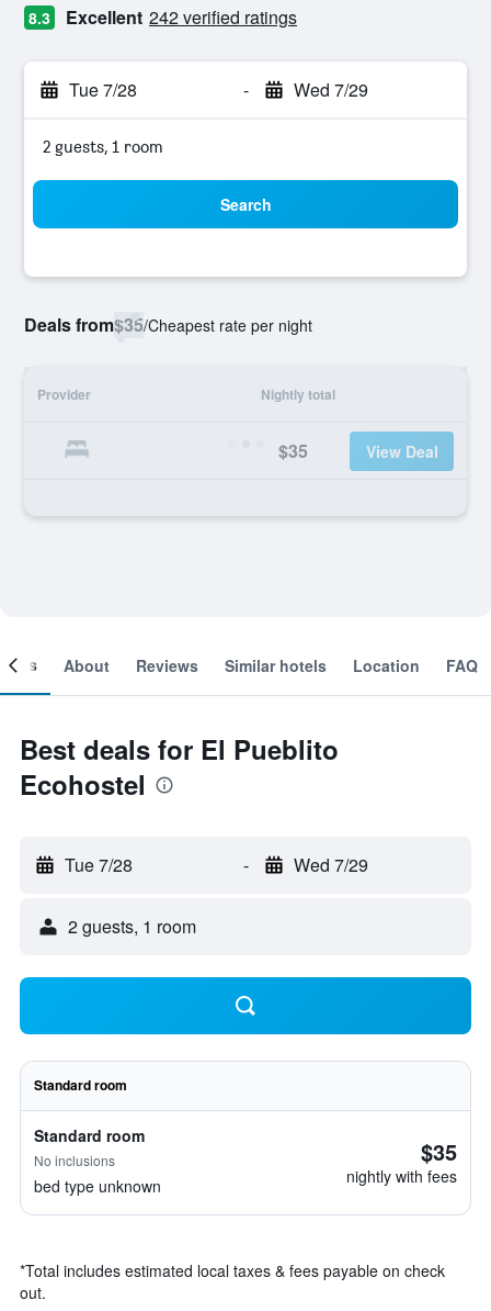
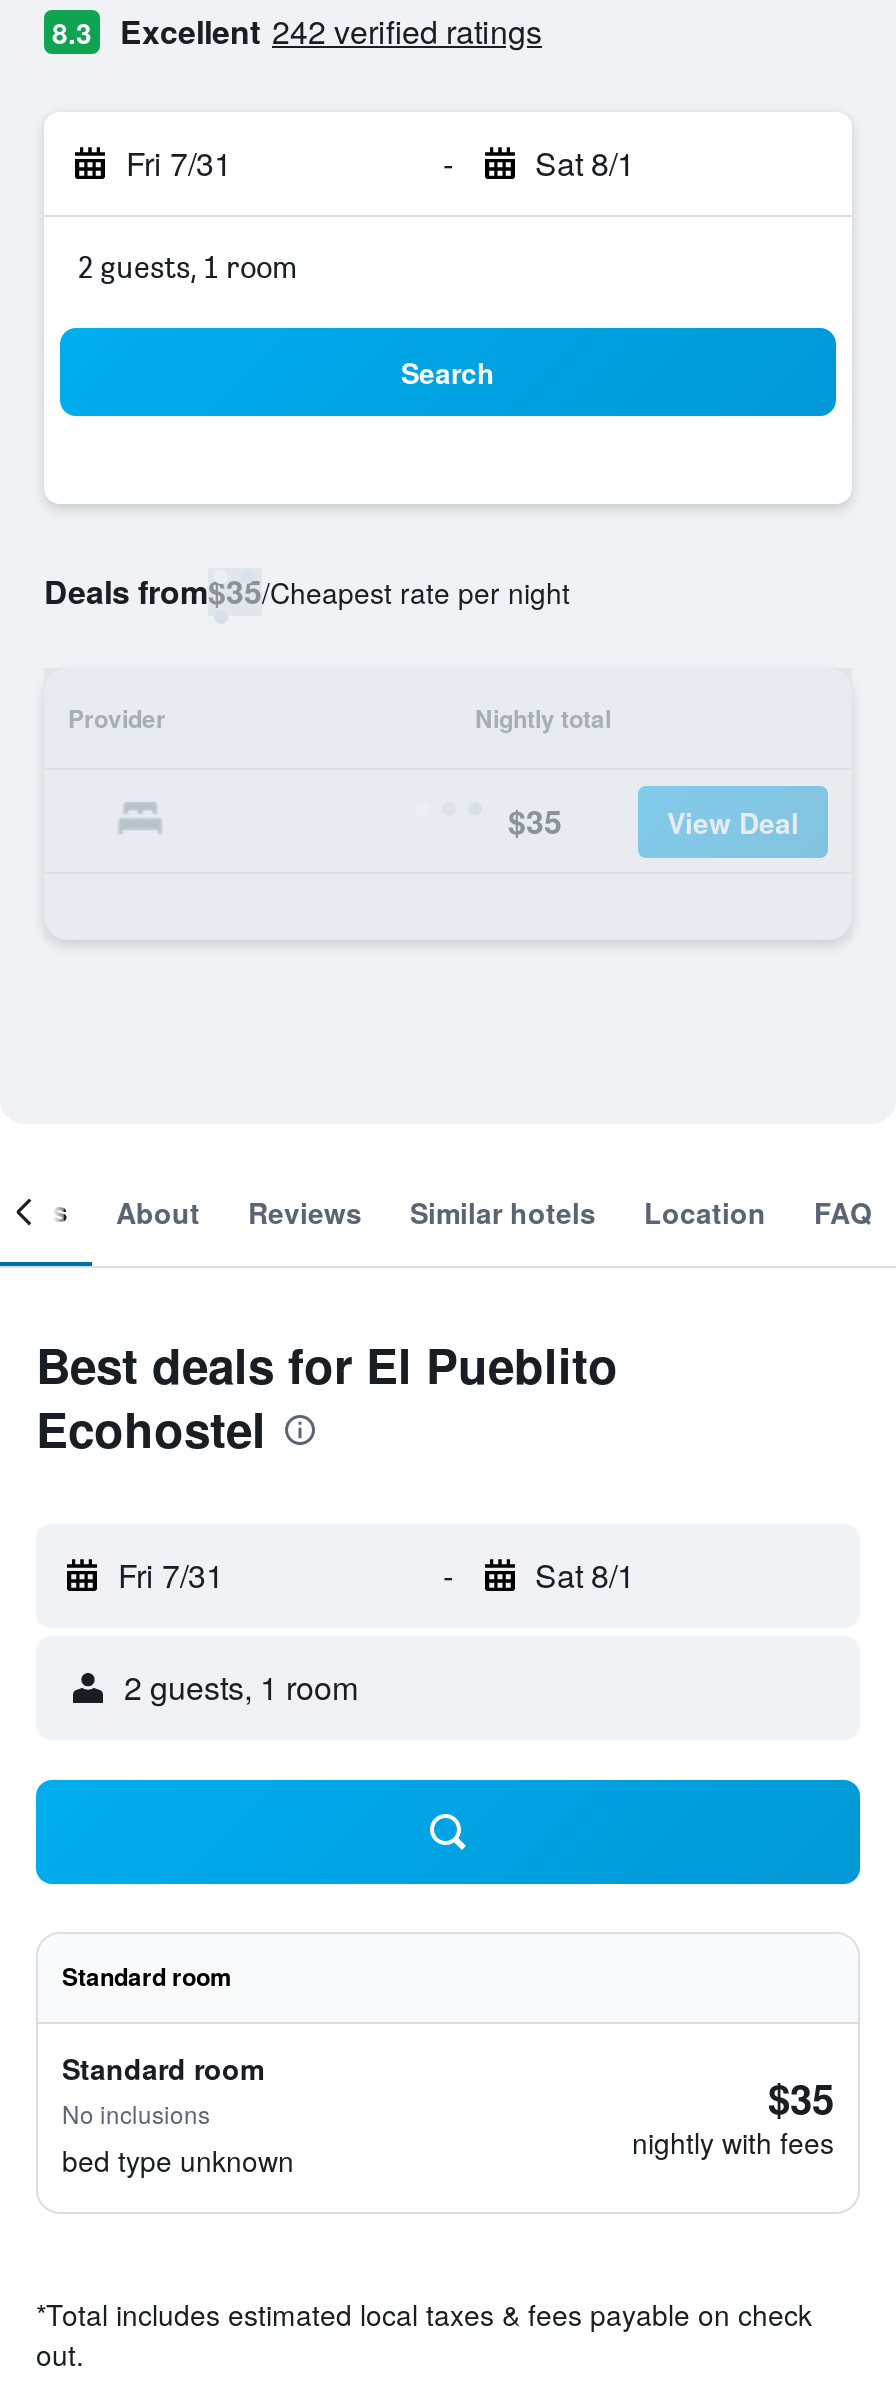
[69,77,137,102] Tue 7/28 -> [126,140,232,186] Fri 7/31
[293,77,368,102] Wed 7/29 -> [535,140,635,186] Sat 8/1
[65,852,133,877] Tue 7/28 -> [118,1552,224,1598] Fri 7/31
[293,852,368,877] Wed 7/29 -> [535,1552,635,1598] Sat 8/1

